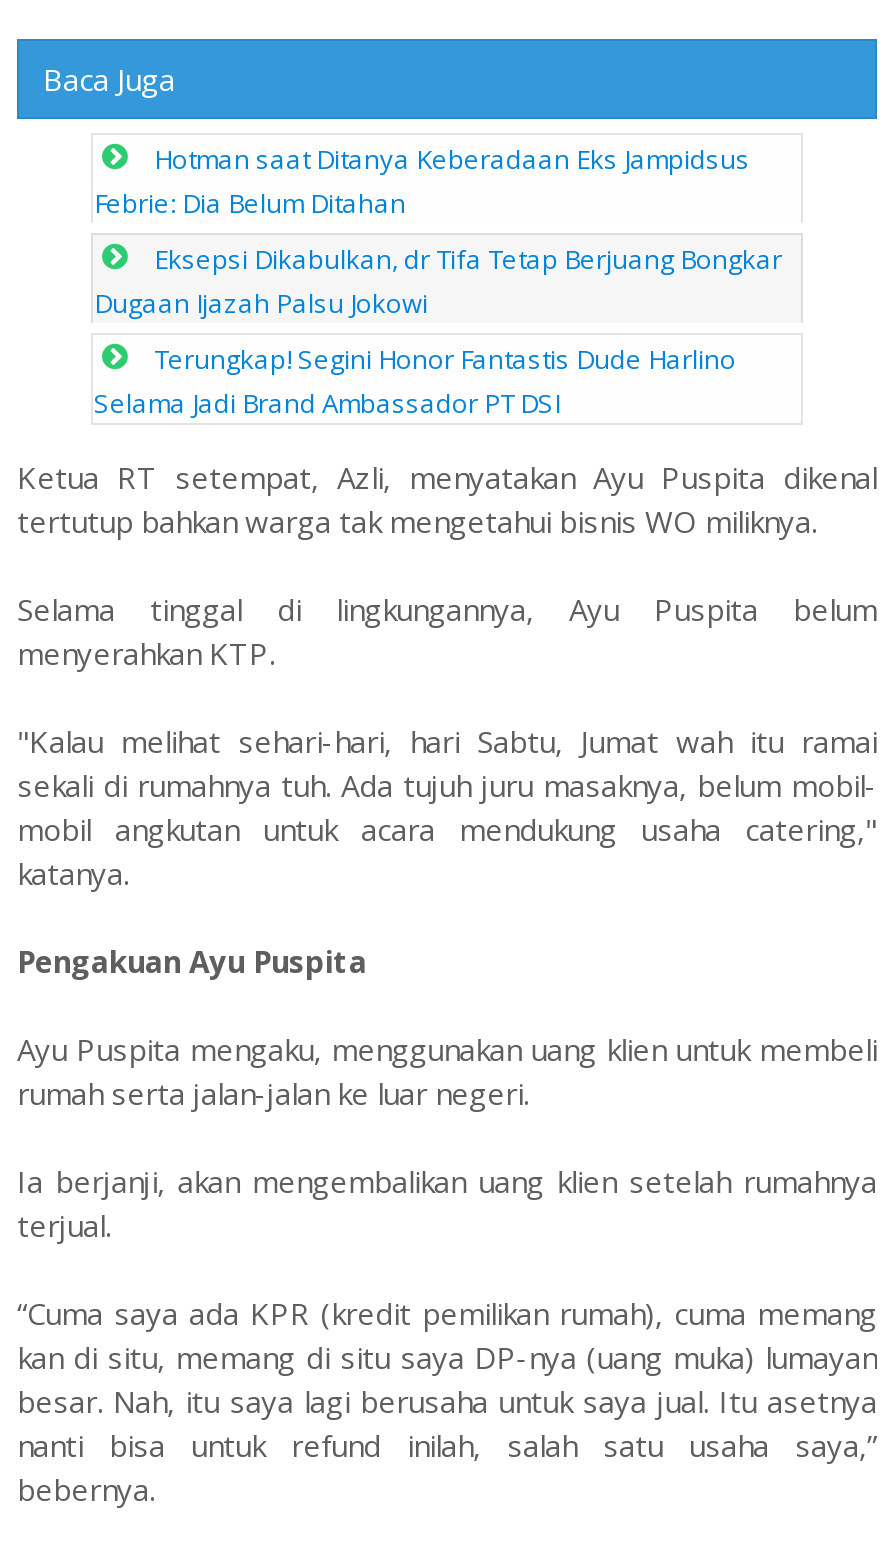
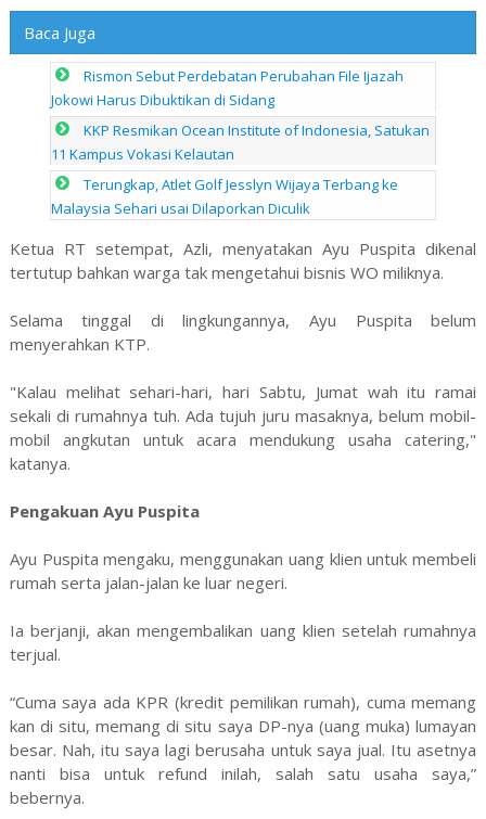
[94,142,750,222] Hotman saat Ditanya Keberadaan Eks Jampidsus | Febrie: Dia Belum Ditahan -> [52,67,404,110] Rismon Sebut Perdebatan Perubahan File Ijazah | Jokowi Harus Dibuktikan di Sidang
[94,242,782,322] Eksepsi Dikabulkan, dr Tifa Tetap Berjuang Bongkar | Dugaan Ijazah Palsu Jokowi -> [52,121,430,164] KKP Resmikan Ocean Institute of Indonesia, Satukan | 11 Kampus Vokasi Kelautan
[94,342,736,422] Terungkap! Segini Honor Fantastis Dude Harlino | Selama Jadi Brand Ambassador PT DSI -> [52,175,399,219] Terungkap, Atlet Golf Jesslyn Wijaya Terbang ke | Malaysia Sehari usai Dilaporkan Diculik

